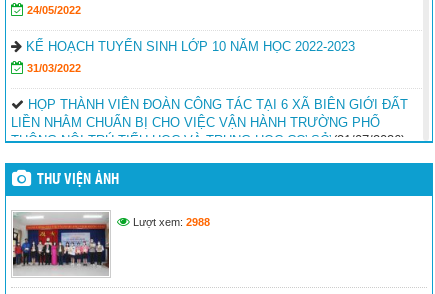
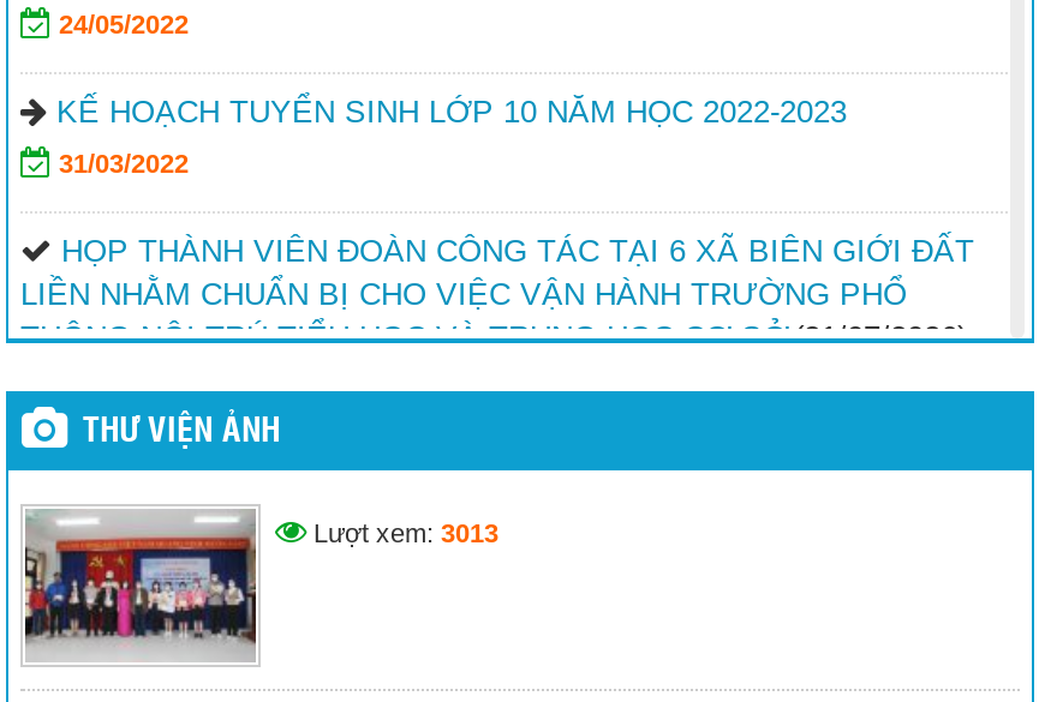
[130,216,210,228] Lượt xem: 2988 -> [306,519,498,548] Lượt xem: 3013

